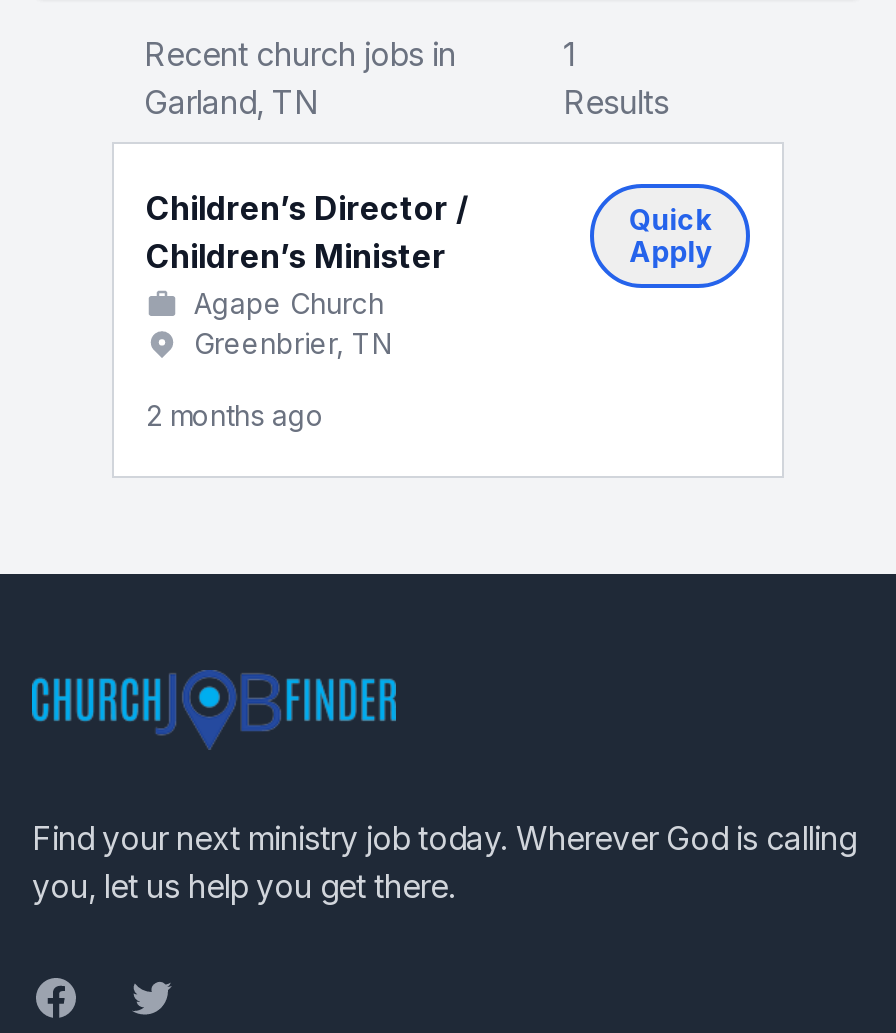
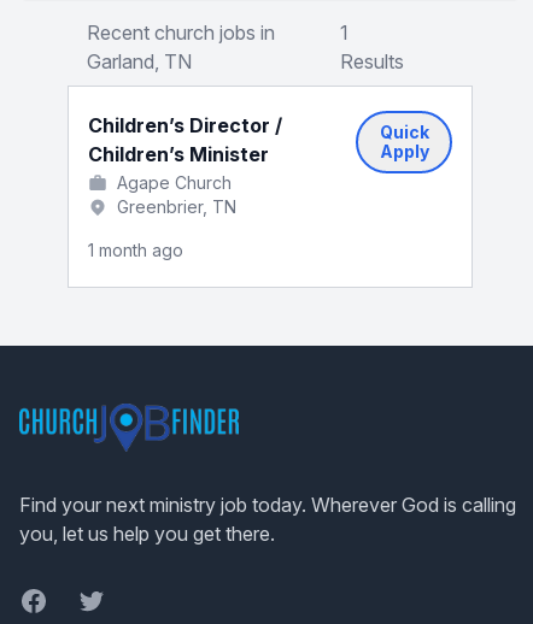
[146,398,324,432] 2 months ago -> [88,240,183,260] 1 month ago

